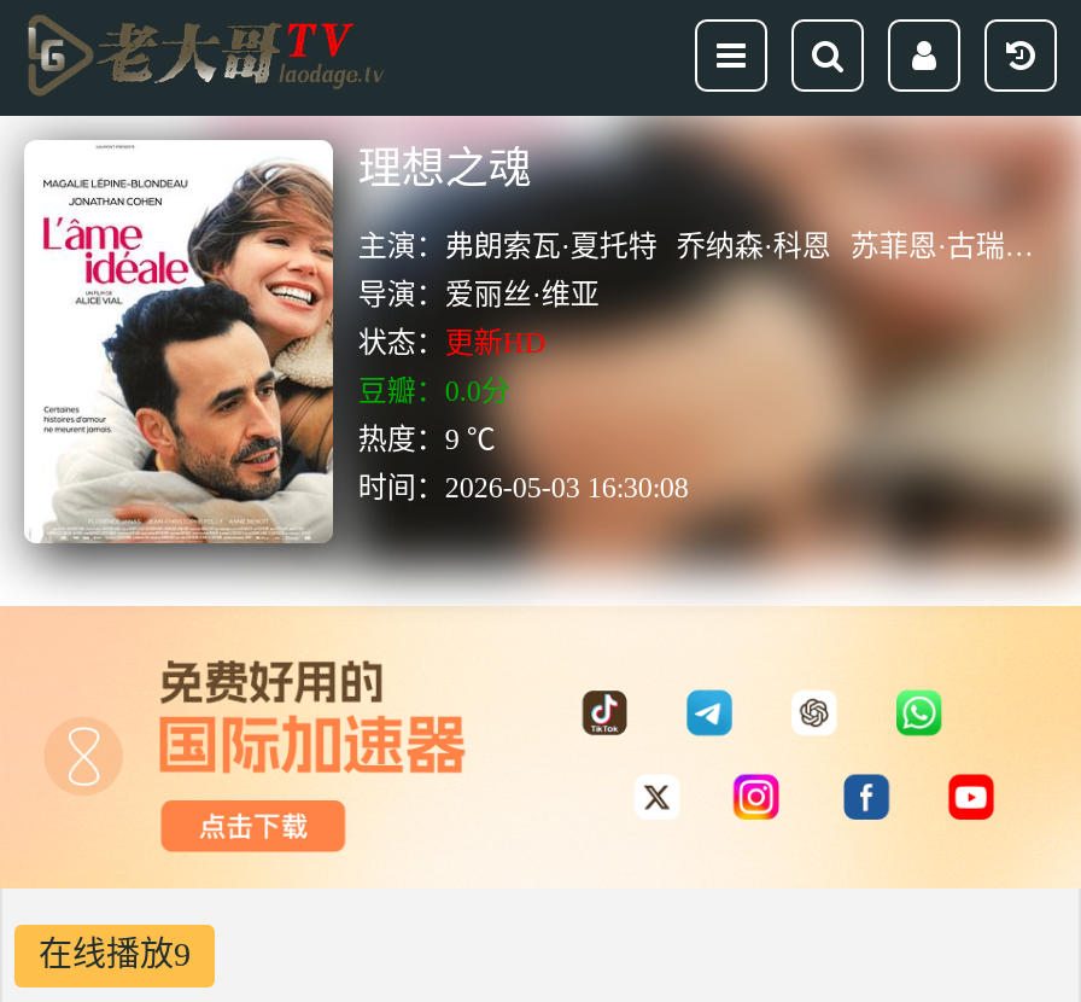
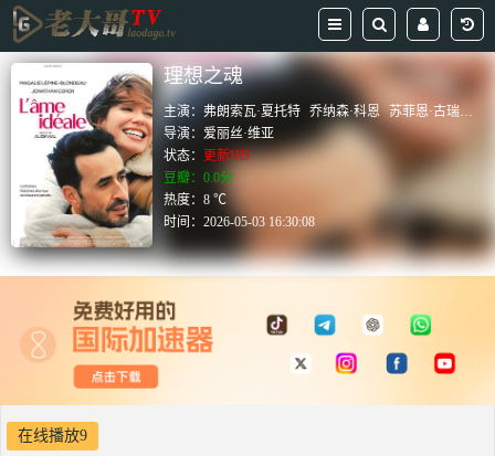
[358,423,496,456] 热度：9 ℃ -> [164,192,227,208] 热度：8 ℃

